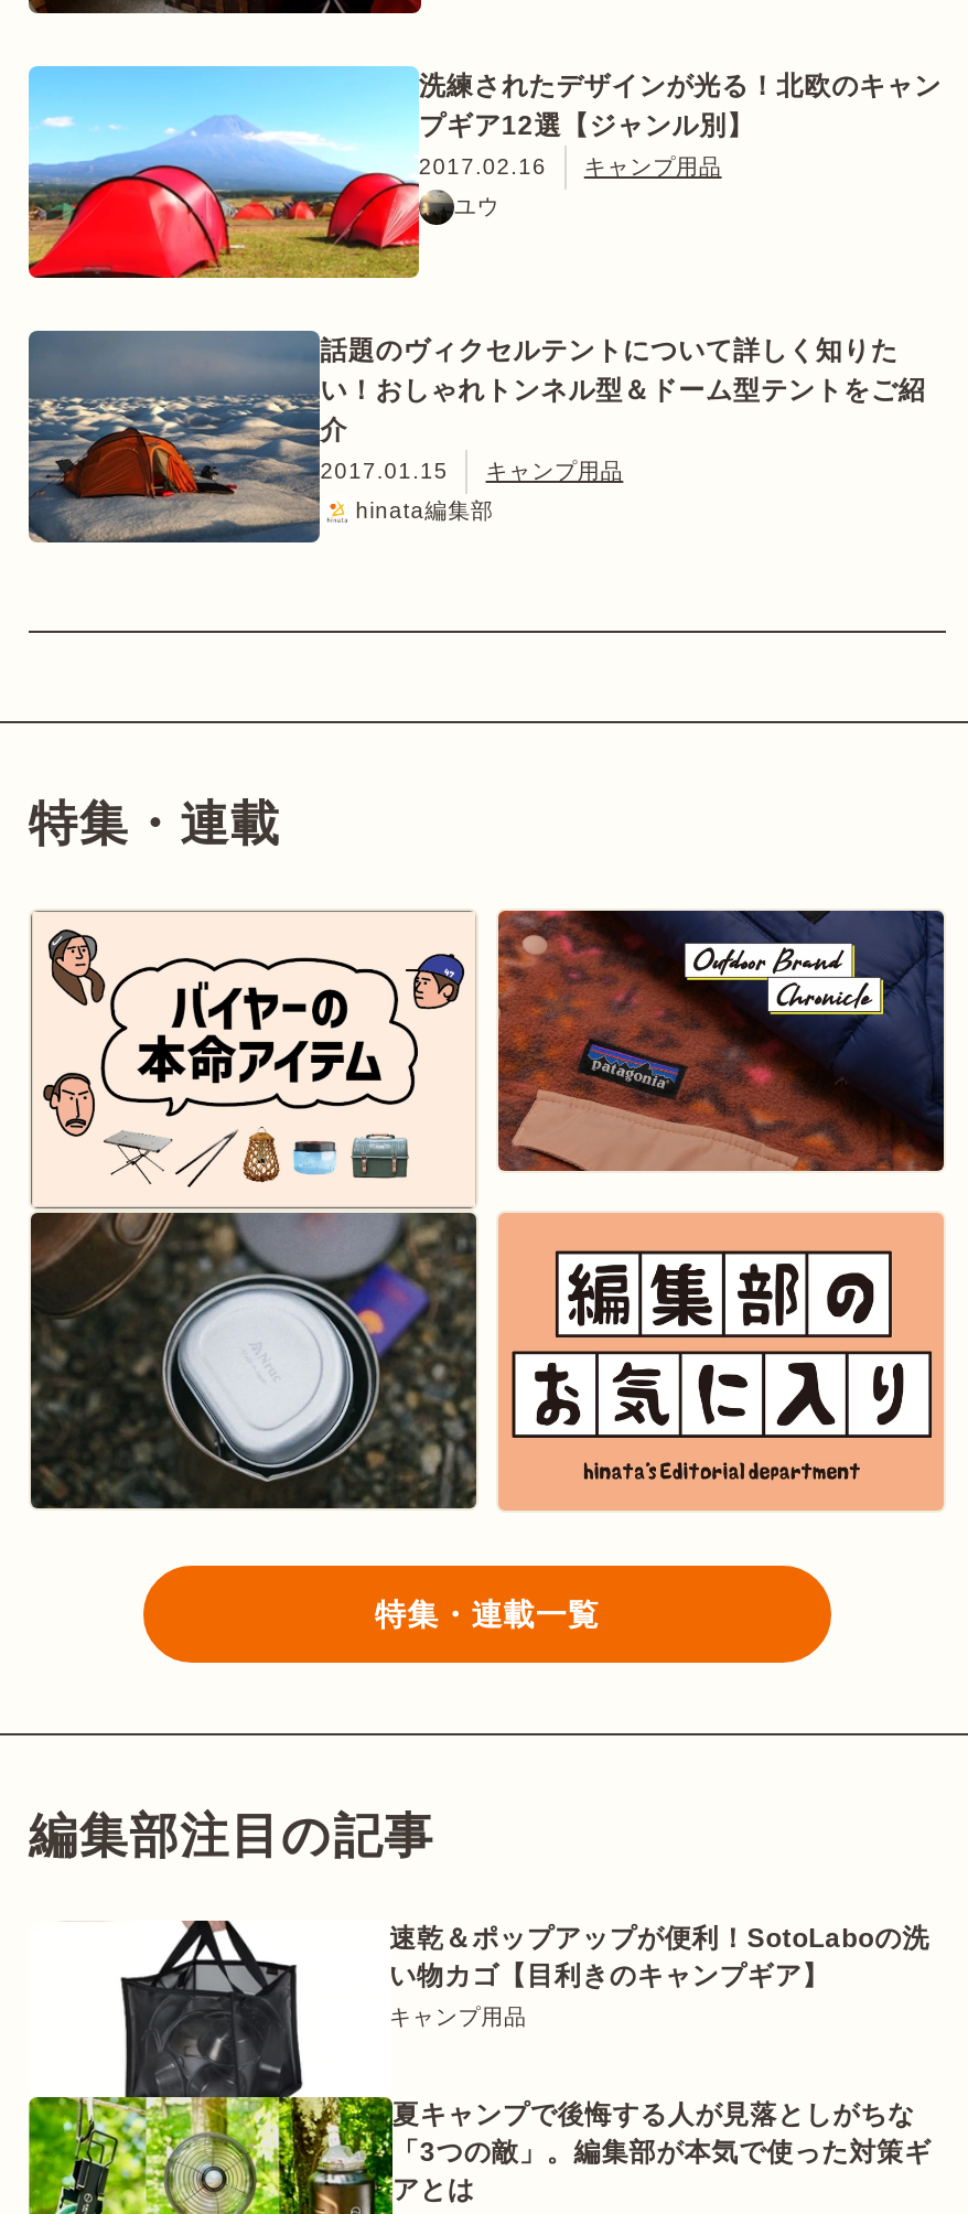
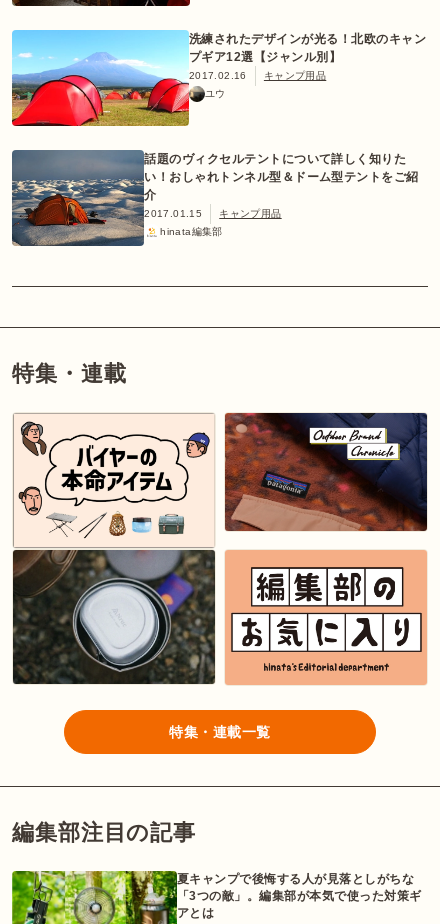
[29,1919,929,2099] [image] | 速乾＆ポップアップが便利！SotoLaboの洗 | い物カゴ【目利きのキャンプギア】 | キャンプ用品 -> none

